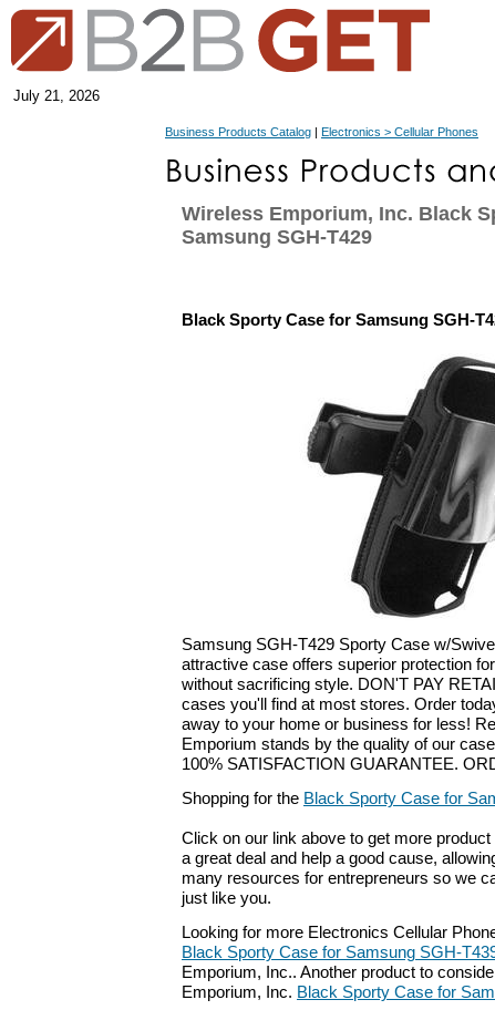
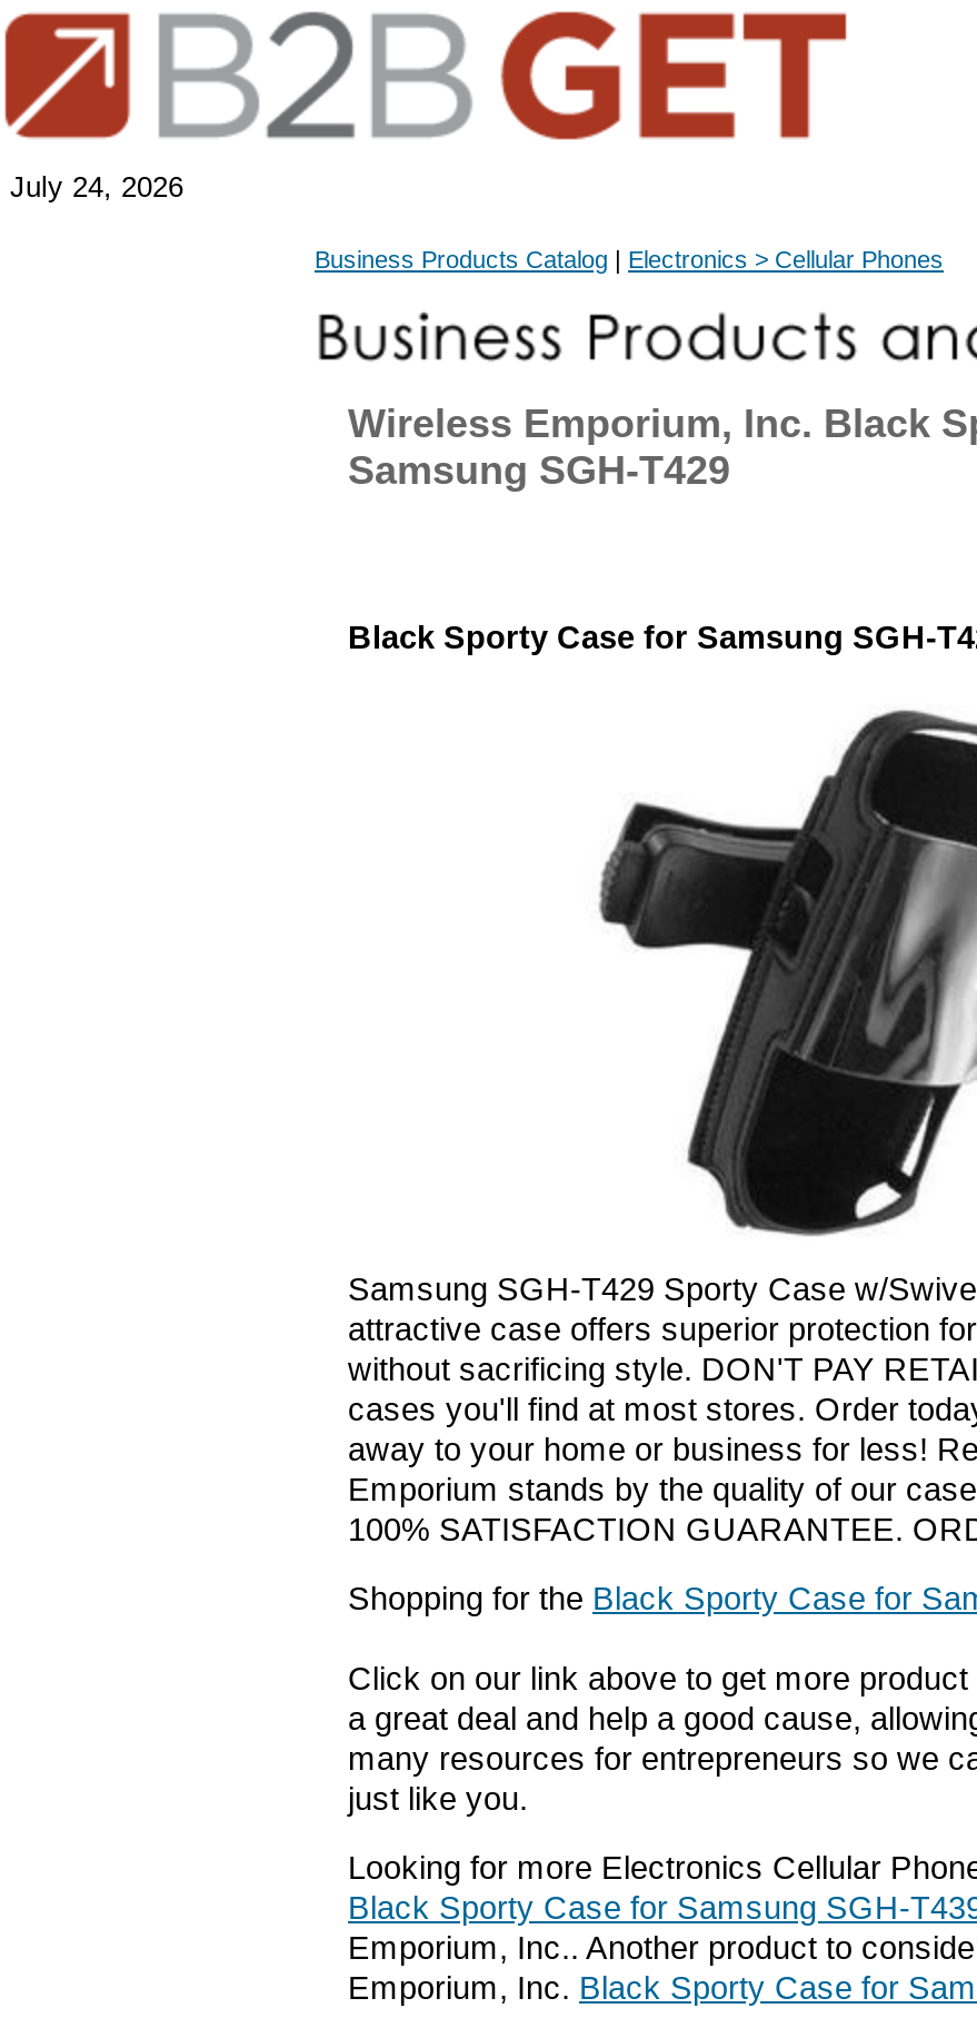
[13,87,100,104] July 21, 2026 -> [10,170,183,204] July 24, 2026

